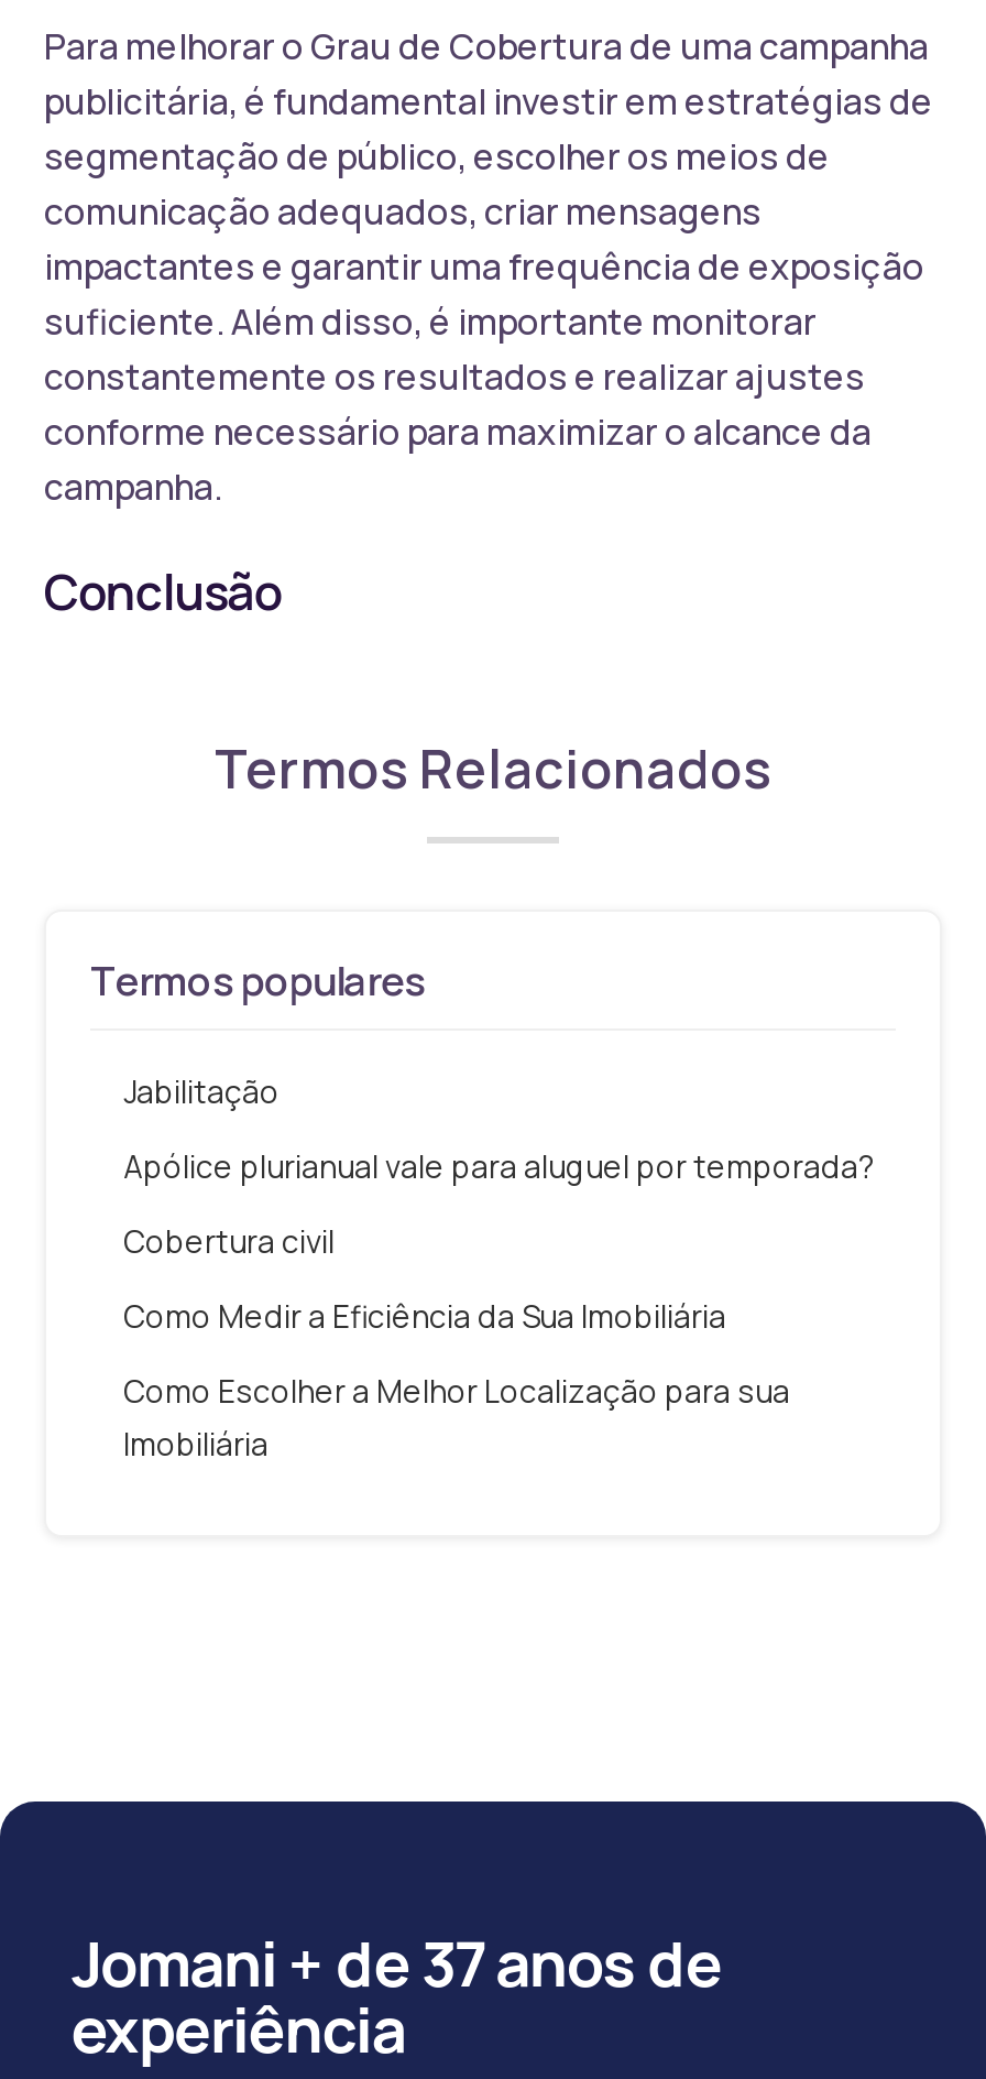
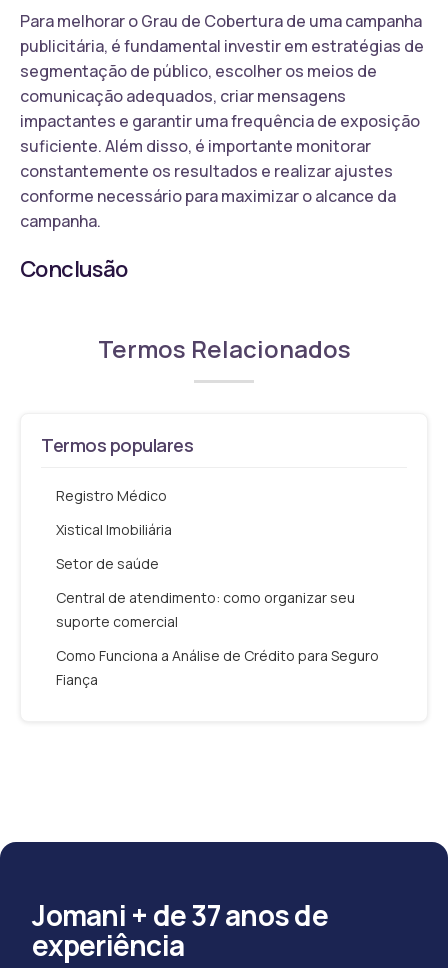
[123,1069,280,1111] Jabilitação -> [56,486,167,505] Registro Médico
[123,1144,876,1186] Apólice plurianual vale para aluguel por temporada? -> [56,520,172,539] Xistical Imobiliária
[123,1219,335,1261] Cobertura civil -> [56,554,159,573] Setor de saúde
[123,1294,726,1336] Como Medir a Eficiência da Sua Imobiliária -> [56,588,355,631] Central de atendimento: como organizar seu | suporte comercial
[123,1369,790,1464] Como Escolher a Melhor Localização para sua | Imobiliária -> [56,646,379,689] Como Funciona a Análise de Crédito para Seguro | Fiança

